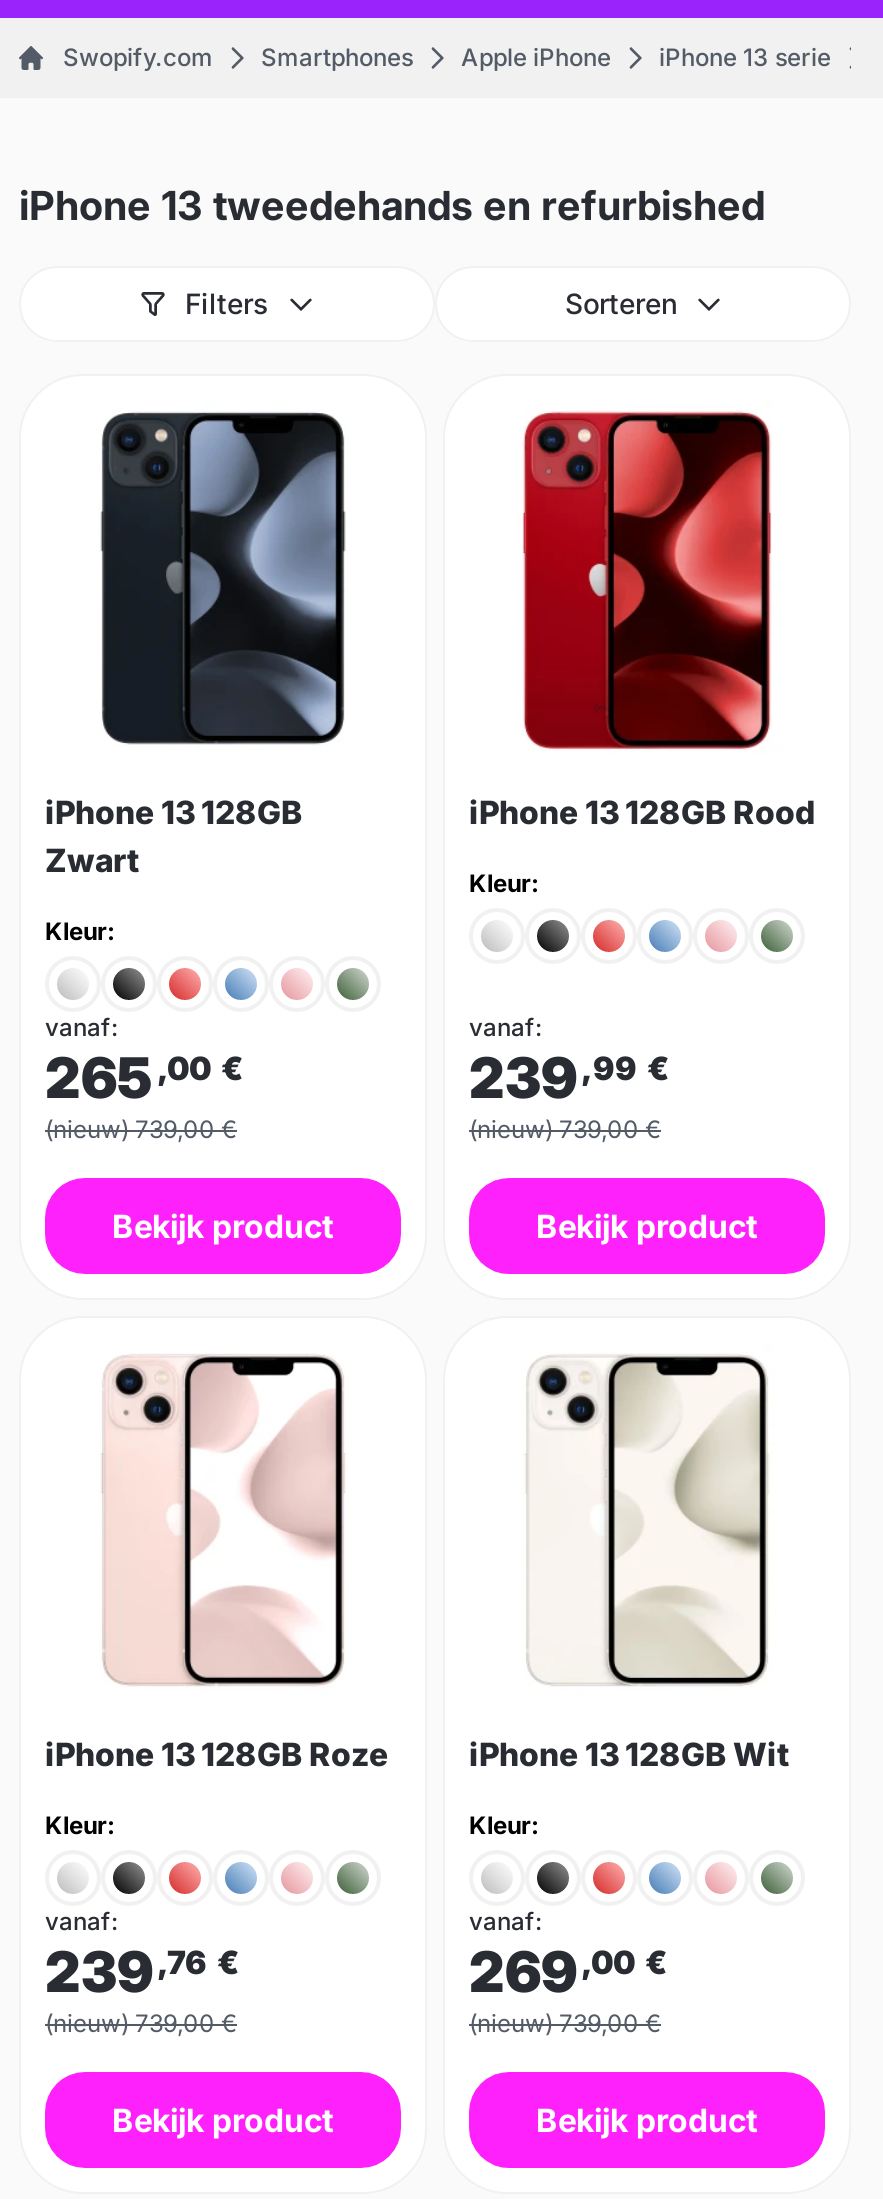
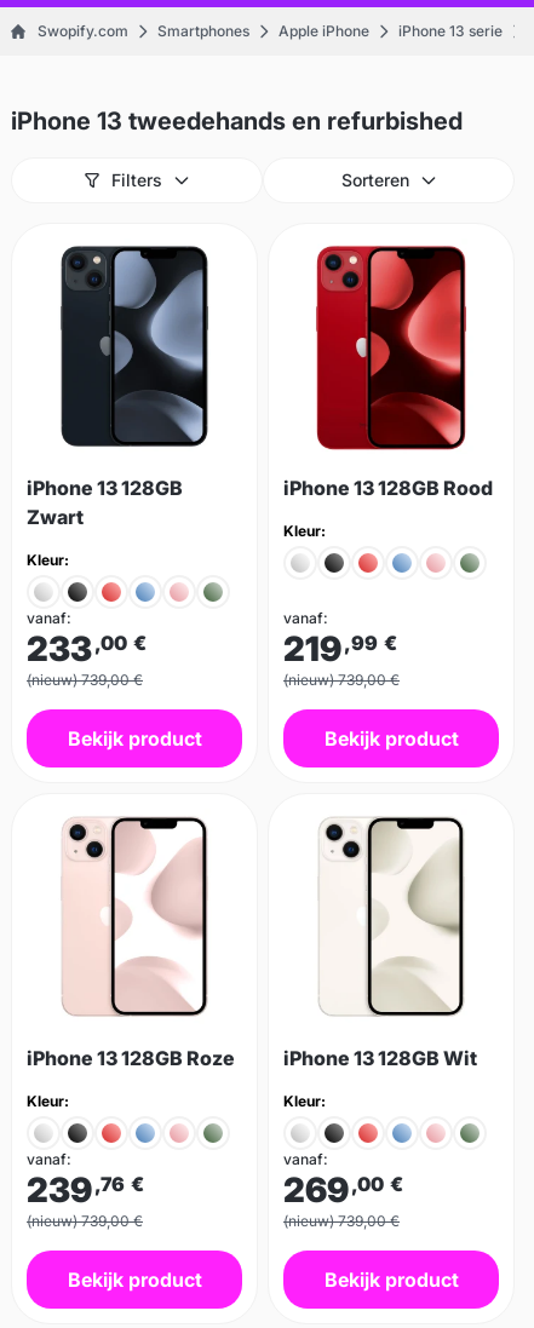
[45,1044,243,1112] 265 ,00 € -> [27,628,147,669] 233 ,00 €
[469,1044,669,1112] 239 ,99 € -> [283,628,397,669] 219 ,99 €

